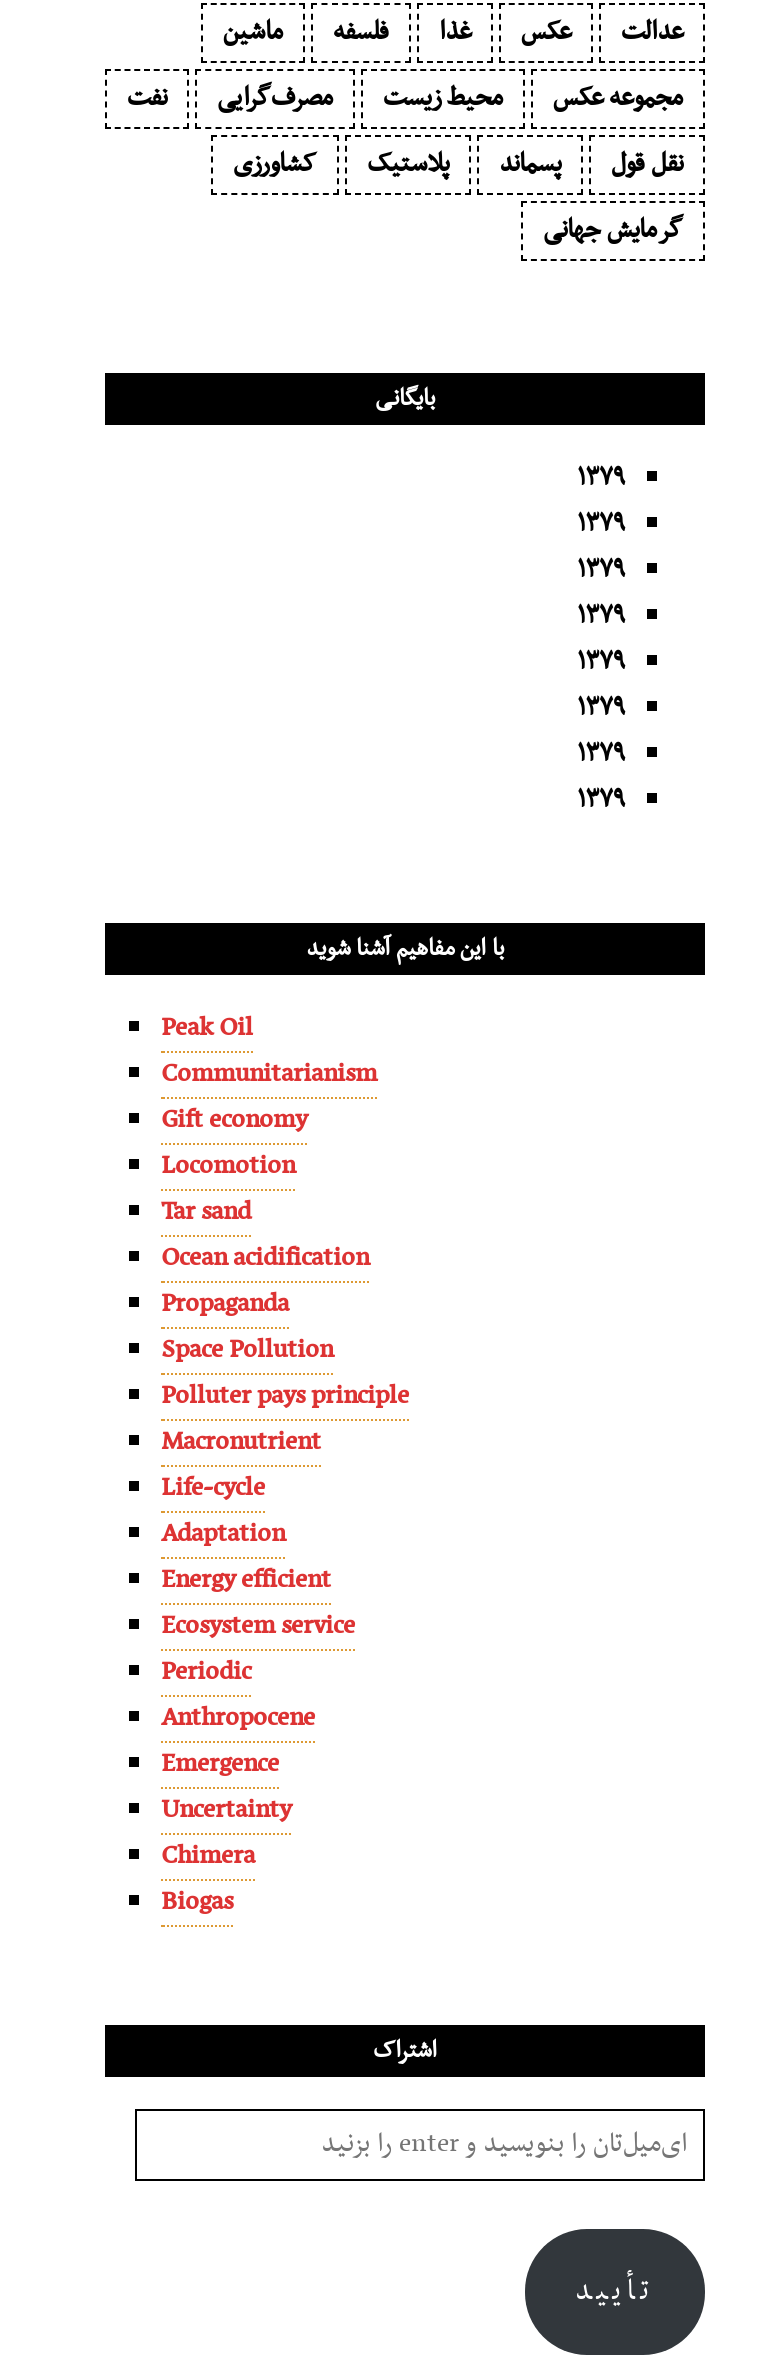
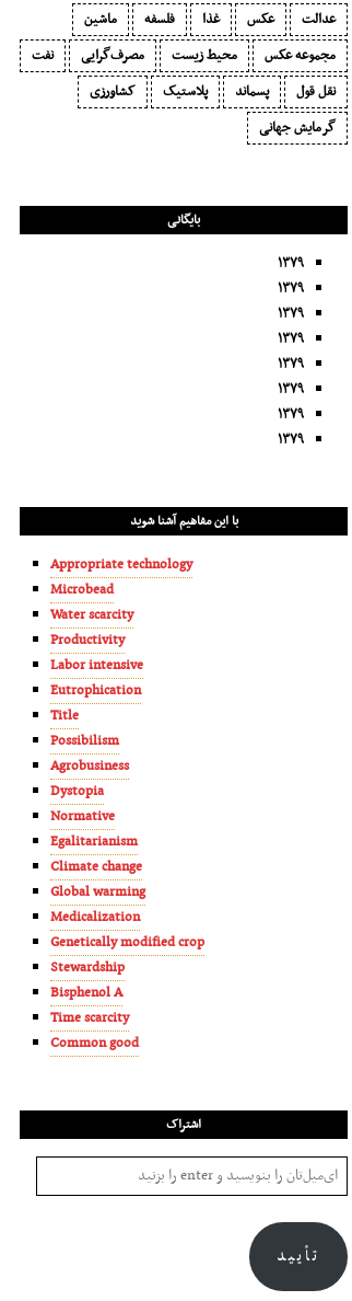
[161,1007,409,1925] Peak Oil | Communitarianism | Gift economy | Locomotion | Tar sand | Ocean acidification | Propaganda | Space Pollution | Polluter pays principle | Macronutrient | Life-cycle | Adaptation | Energy efficient | Ecosystem service | Periodic | Anthropocene | Emergence | Uncertainty | Chimera | Biogas -> [50,553,204,1056] Appropriate technology | Microbead | Water scarcity | Productivity | Labor intensive | Eutrophication | Title | Possibilism | Agrobusiness | Dystopia | Normative | Egalitarianism | Climate change | Global warming | Medicalization | Genetically modified crop | Stewardship | Bisphenol A | Time scarcity | Common good

